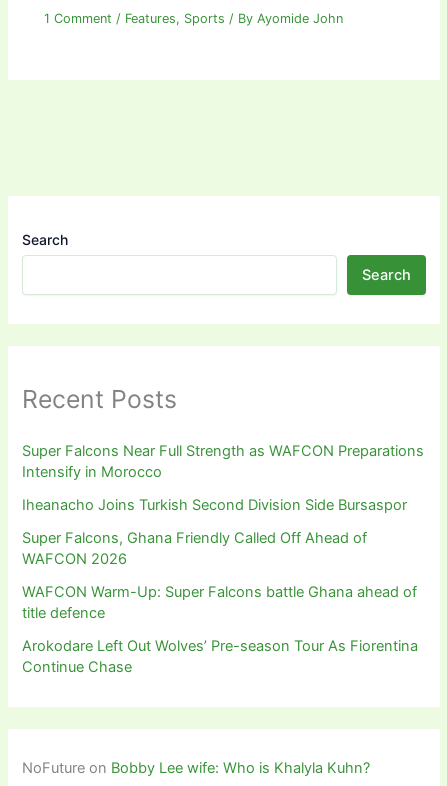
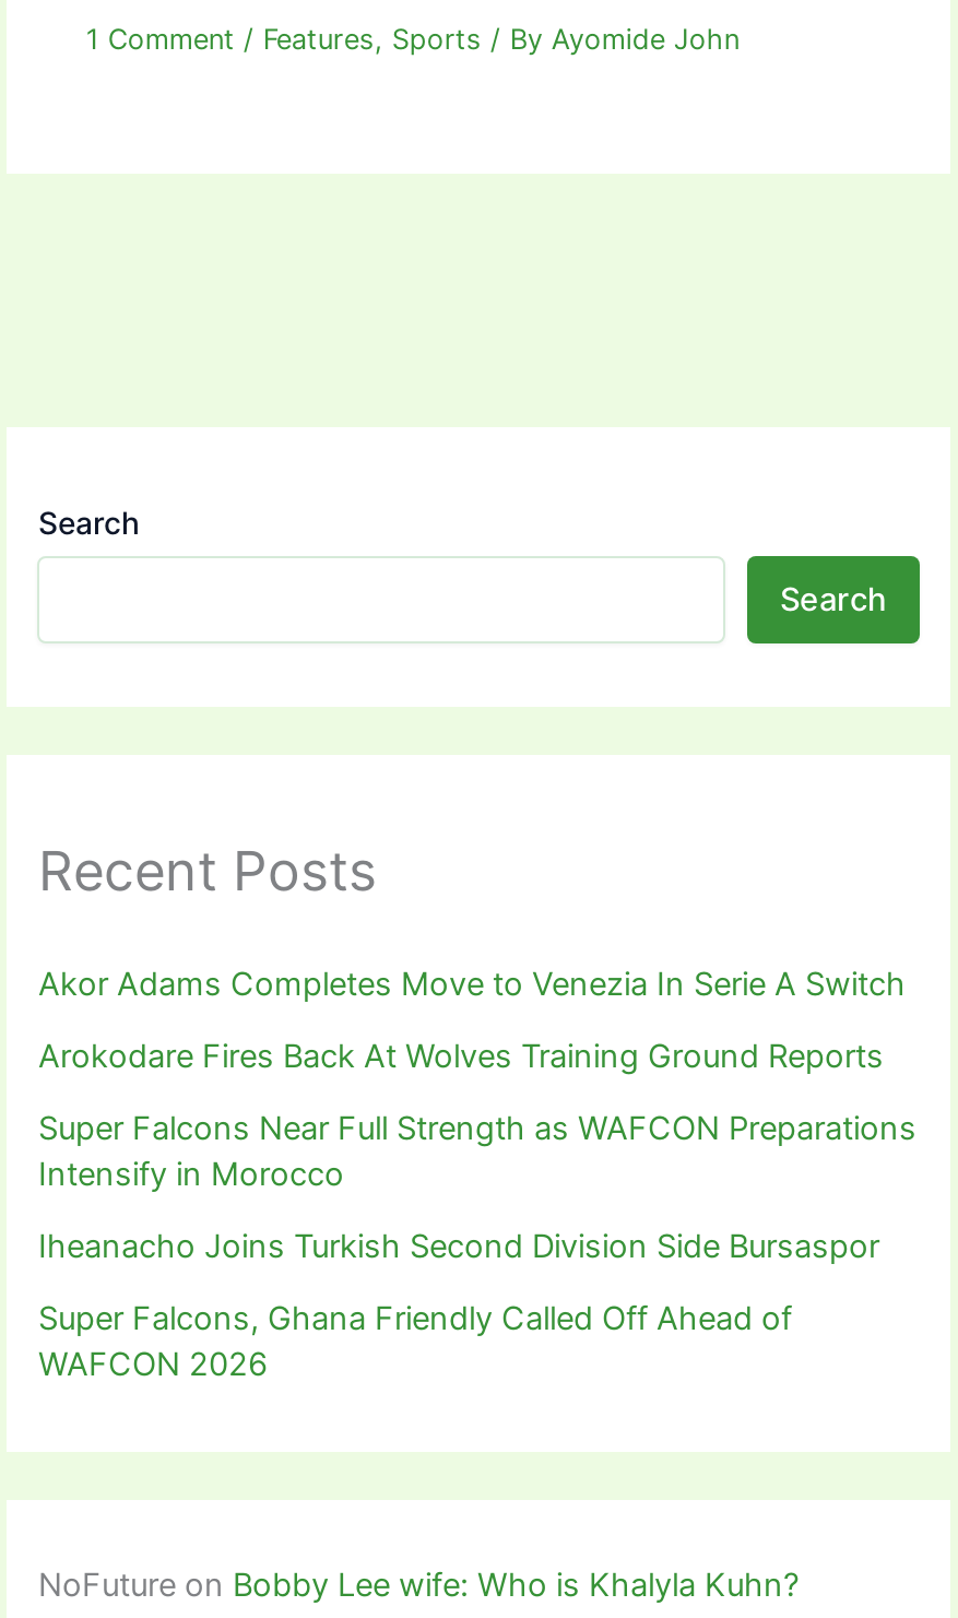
none -> [38,965,906,1077] Akor Adams Completes Move to Venezia In Serie A Switch | Arokodare Fires Back At Wolves Training Ground Reports
moved [22,442,424,568] -> [38,1109,916,1385]: Super Falcons Near Full Strength as WAFCON Preparations | Intensify in Morocco | Iheanacho Joins Turkish Second Division Side Bursaspor | Super Falcons, Ghana Friendly Called Off Ahead of | WAFCON 2026
[22,583,418,676] WAFCON Warm-Up: Super Falcons battle Ghana ahead of | title defence | Arokodare Left Out Wolves’ Pre-season Tour As Fiorentina | Continue Chase -> none

